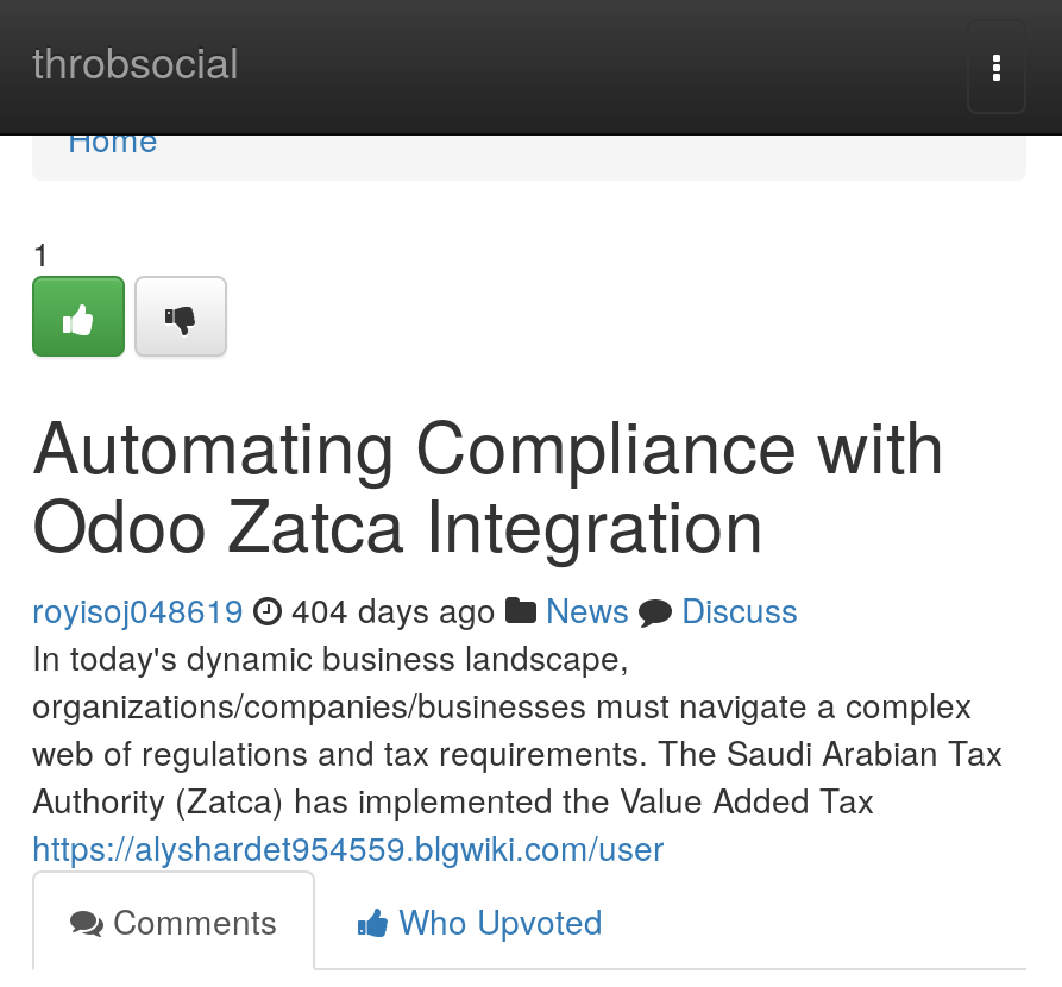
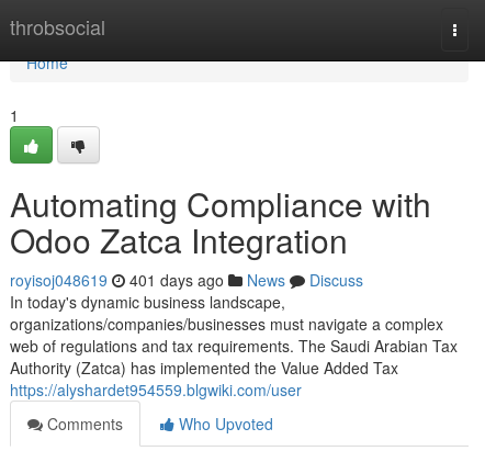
[32,585,798,633] royisoj048619 404 days ago News Discuss -> [10,269,363,291] royisoj048619 401 days ago News Discuss

